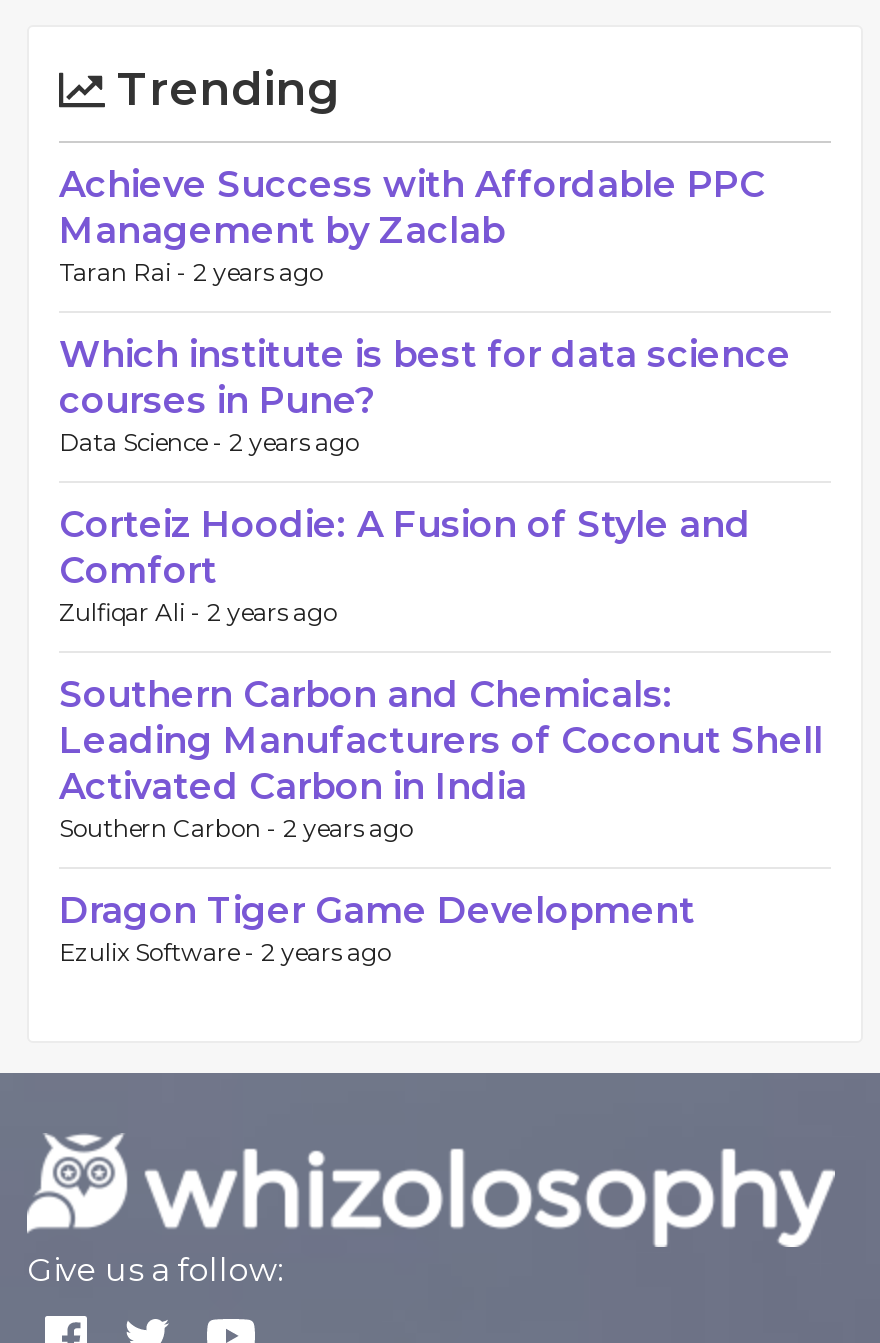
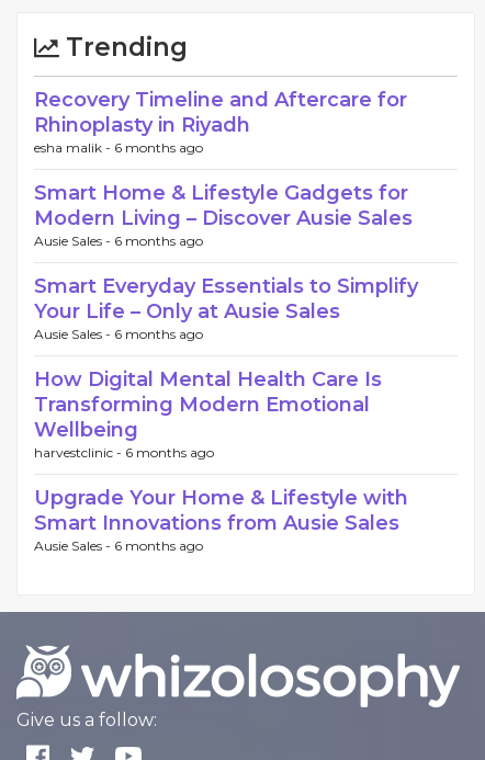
[59,163,765,287] Achieve Success with Affordable PPC | Management by Zaclab | Taran Rai - 2 years ago -> [34,88,407,156] Recovery Timeline and Aftercare for | Rhinoplasty in Riyadh | esha malik - 6 months ago
[59,333,791,457] Which institute is best for data science | courses in Pune? | Data Science - 2 years ago -> [34,181,413,249] Smart Home & Lifestyle Gadgets for | Modern Living – Discover Ausie Sales | Ausie Sales - 6 months ago
[59,503,751,627] Corteiz Hoodie: A Fusion of Style and | Comfort | Zulfiqar Ali - 2 years ago -> [34,274,418,342] Smart Everyday Essentials to Simplify | Your Life – Only at Ausie Sales | Ausie Sales - 6 months ago
[59,673,823,843] Southern Carbon and Chemicals: | Leading Manufacturers of Coconut Shell | Activated Carbon in India | Southern Carbon - 2 years ago -> [34,367,382,461] How Digital Mental Health Care Is | Transforming Modern Emotional | Wellbeing | harvestclinic - 6 months ago
[59,889,695,967] Dragon Tiger Game Development | Ezulix Software - 2 years ago -> [34,486,408,554] Upgrade Your Home & Lifestyle with | Smart Innovations from Ausie Sales | Ausie Sales - 6 months ago

